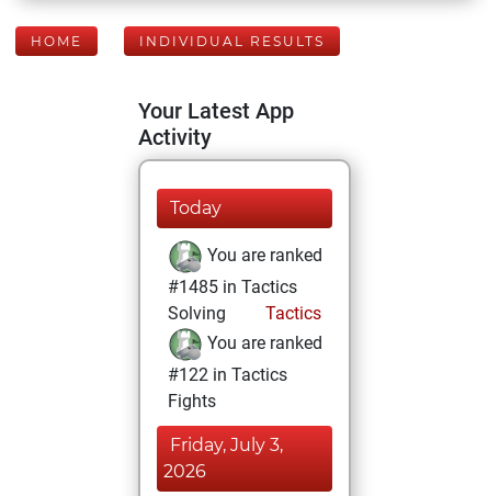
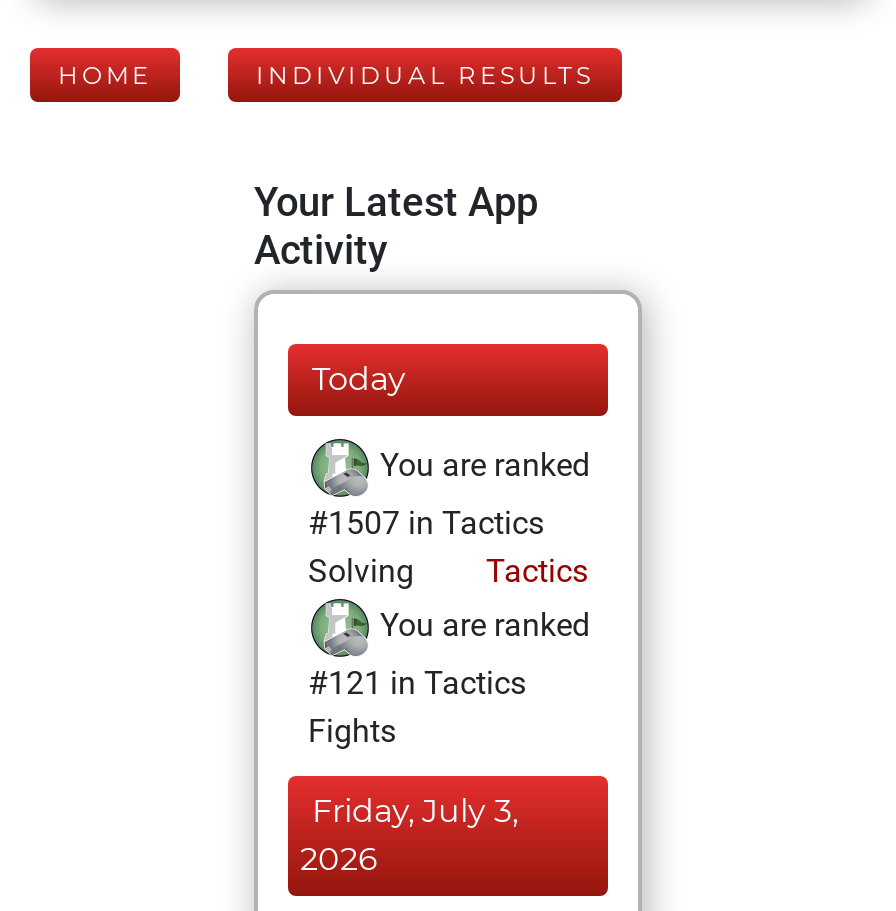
[168,277,297,297] #1485 in Tactics -> [308,504,544,542] #1507 in Tactics
[168,364,287,385] #122 in Tactics -> [308,664,526,702] #121 in Tactics

